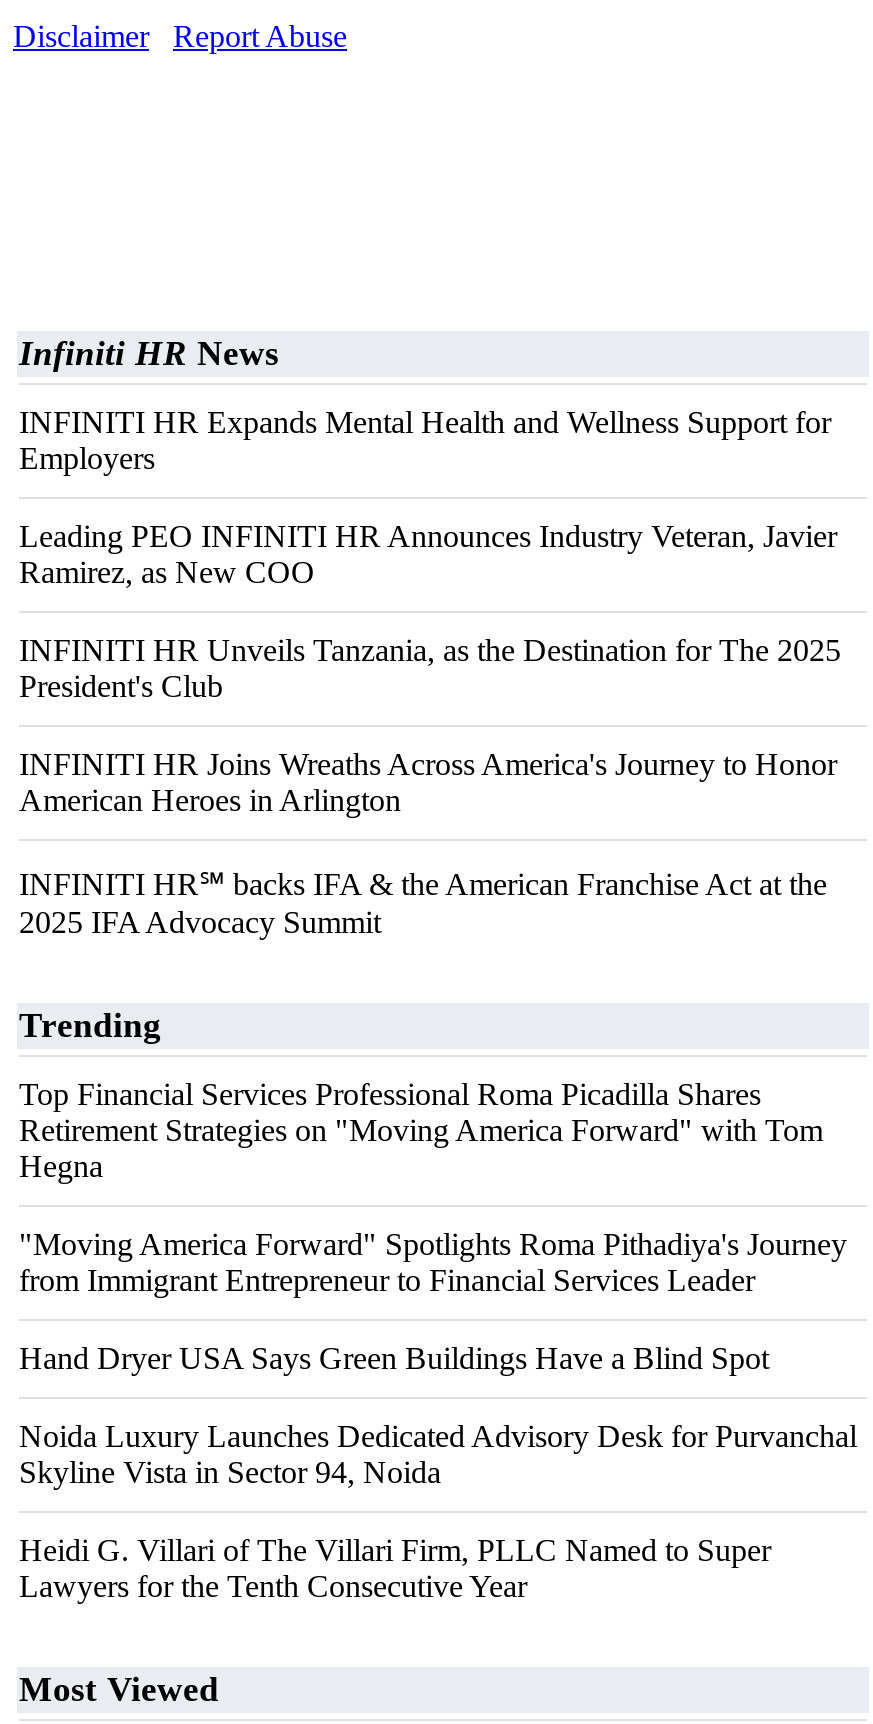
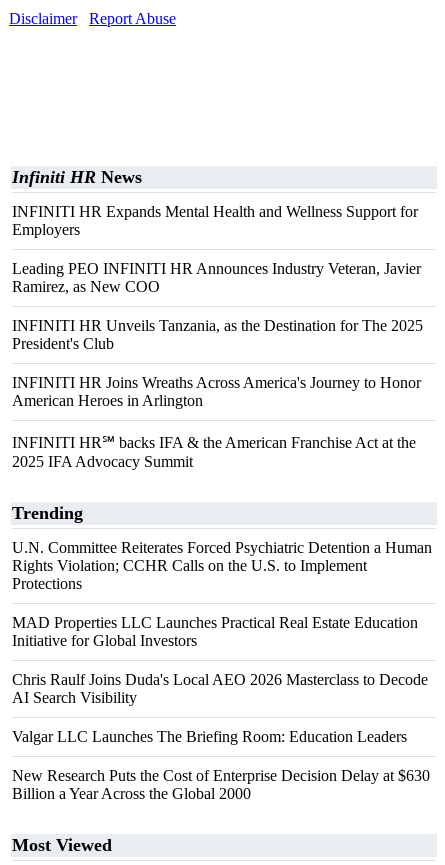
[19,1077,823,1183] Top Financial Services Professional Roma Picadilla Shares | Retirement Strategies on "Moving America Forward" with Tom | Hegna -> [12,539,432,592] U.N. Committee Reiterates Forced Psychiatric Detention a Human | Rights Violation; CCHR Calls on the U.S. to Implement | Protections
[19,1227,847,1297] "Moving America Forward" Spotlights Roma Pithadiya's Journey | from Immigrant Entrepreneur to Financial Services Leader -> [12,614,418,649] MAD Properties LLC Launches Practical Real Estate Education | Initiative for Global Investors
[19,1341,769,1375] Hand Dryer USA Says Green Buildings Have a Blind Spot -> [12,671,428,706] Chris Raulf Joins Duda's Local AEO 2026 Masterclass to Decode | AI Search Visibility
[19,1419,857,1489] Noida Luxury Launches Dedicated Advisory Desk for Purvanchal | Skyline Vista in Sector 94, Noida -> [12,728,407,745] Valgar LLC Launches The Briefing Room: Education Leaders
[19,1533,771,1603] Heidi G. Villari of The Villari Firm, PLLC Named to Super | Lawyers for the Tenth Consecutive Year -> [12,767,430,802] New Research Puts the Cost of Enterprise Decision Delay at $630 | Billion a Year Across the Global 2000

